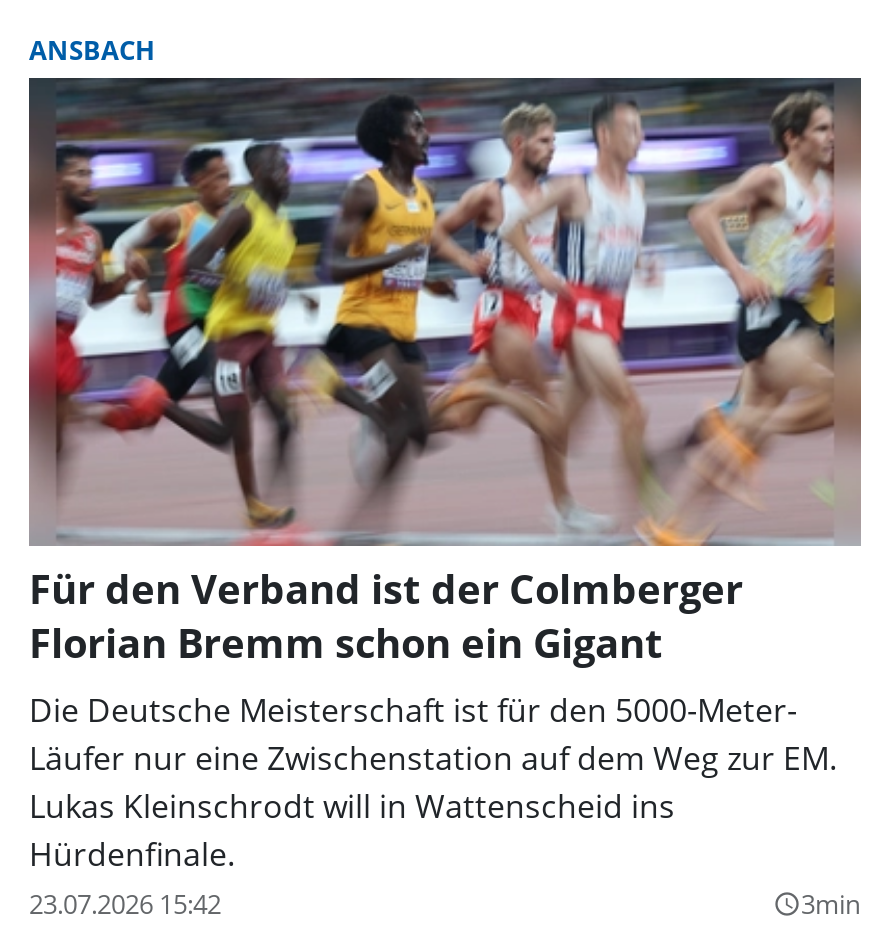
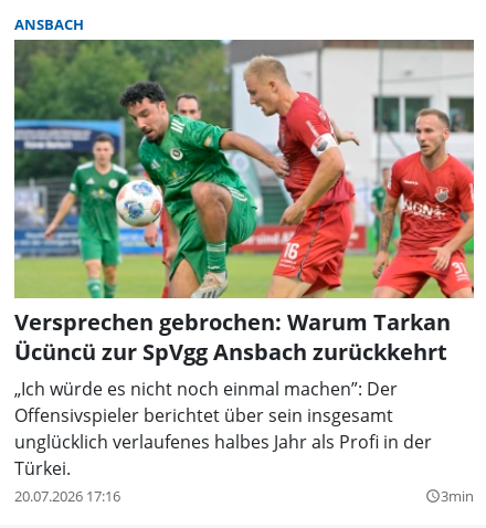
[27,76,863,921] [image] | Für den Verband ist der Colmberger | Florian Bremm schon ein Gigant | Die Deutsche Meisterschaft ist für den 5000-Meter- | Läufer nur eine Zwischenstation auf dem Weg zur EM. | Lukas Kleinschrodt will in Wattenscheid ins | Hürdenfinale. | 23.07.2026 15:42 -> [13,40,475,506] [image] | Versprechen gebrochen: Warum Tarkan | Ücüncü zur SpVgg Ansbach zurückkehrt | „Ich würde es nicht noch einmal machen”: Der | Offensivspieler berichtet über sein insgesamt | unglücklich verlaufenes halbes Jahr als Profi in der | Türkei. | 20.07.2026 17:16

